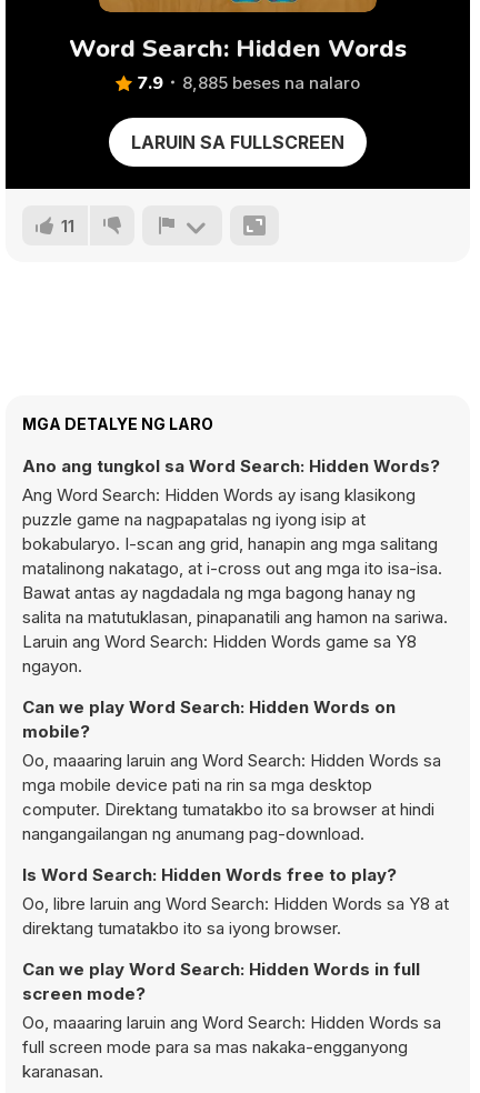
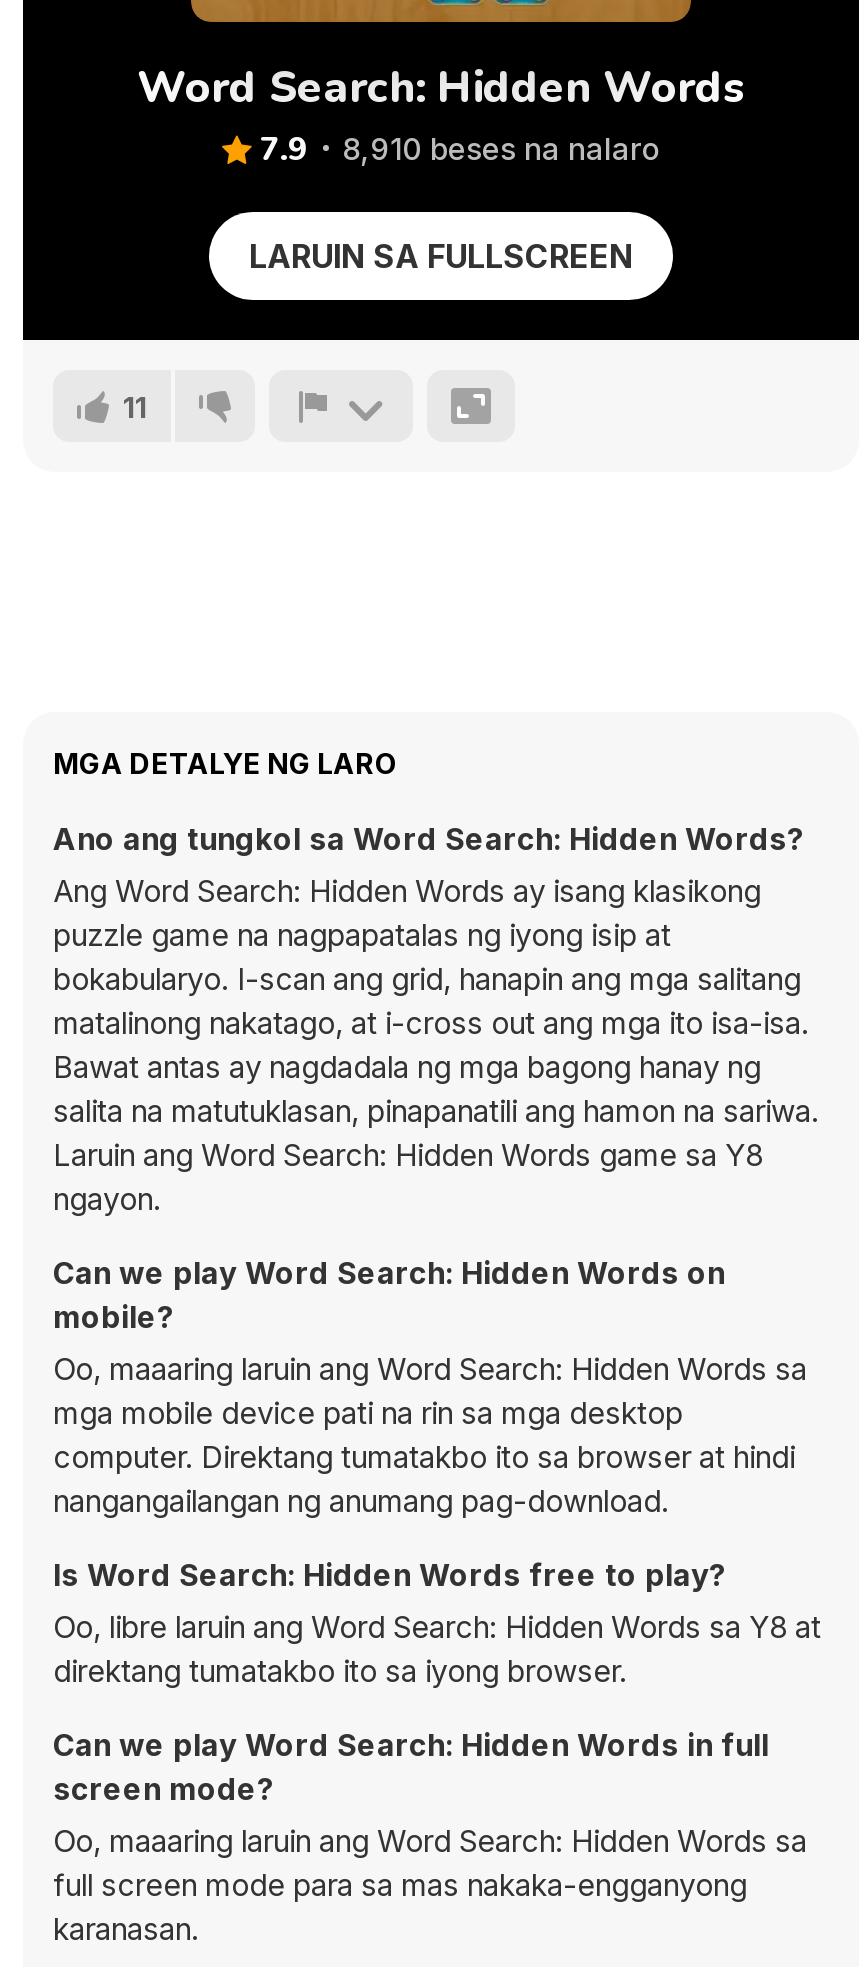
[182,72,360,93] 8,885 beses na nalaro -> [342,130,660,168] 8,910 beses na nalaro

